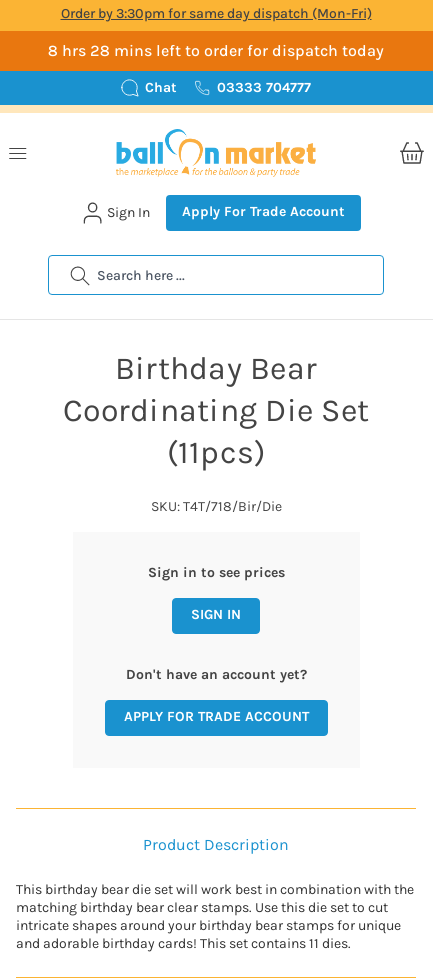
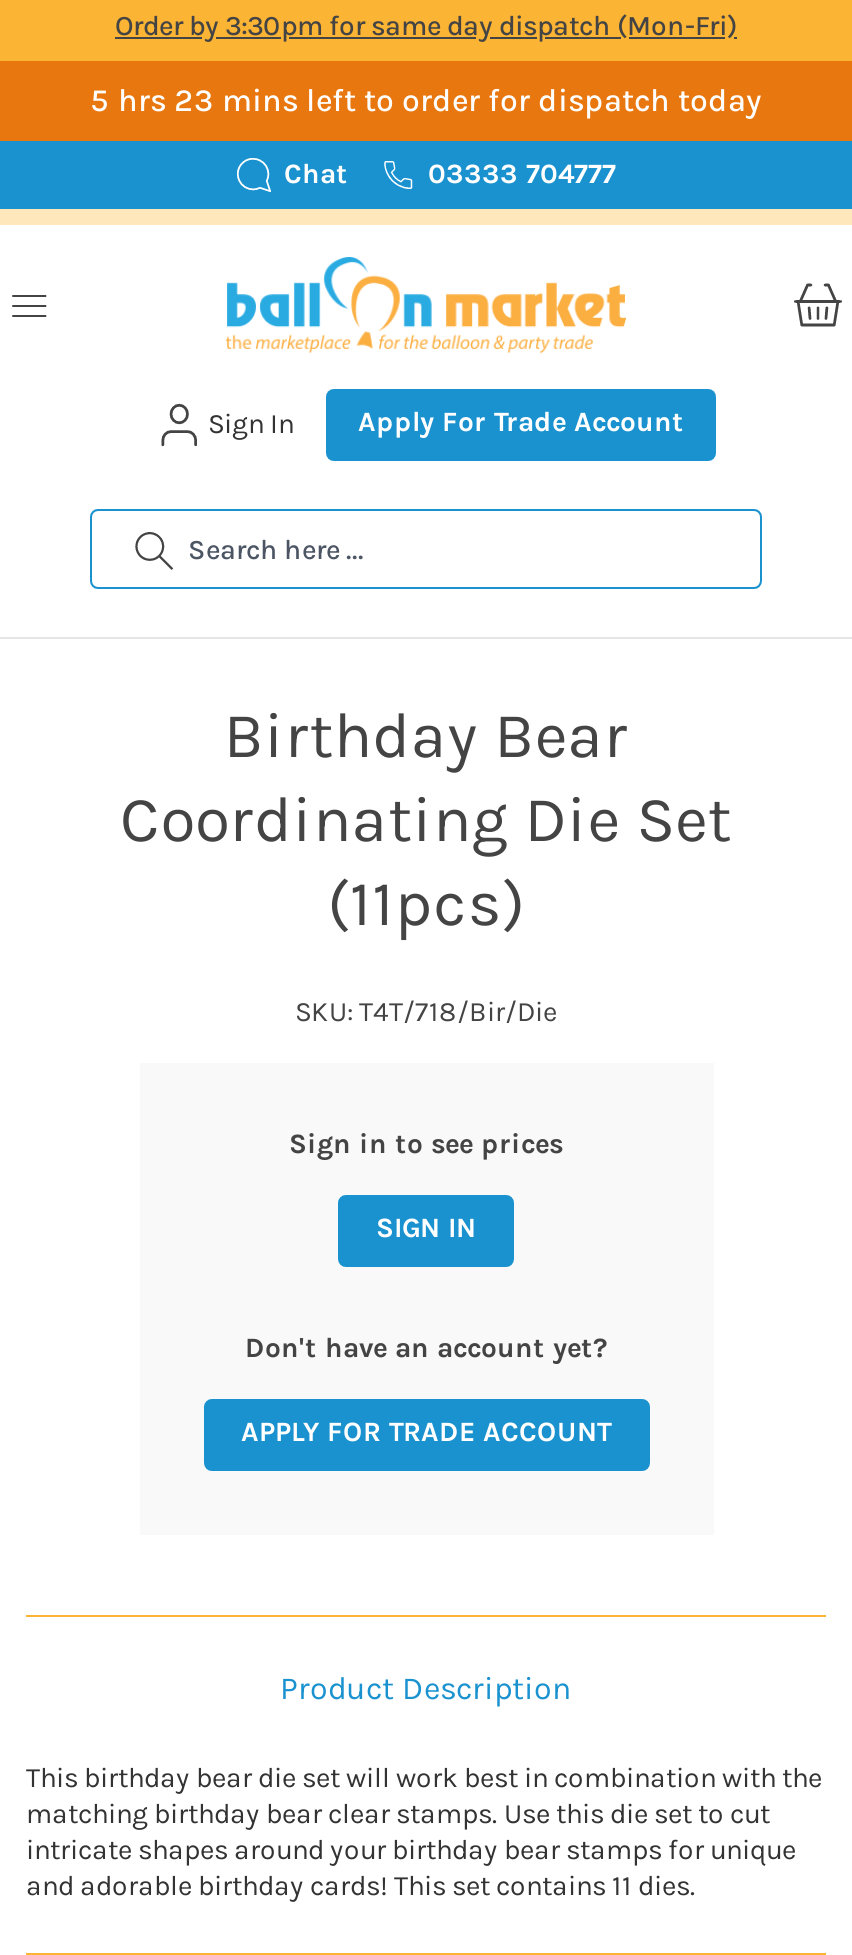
[48,41,384,60] 8 hrs 28 mins left to order for dispatch today -> [90,81,762,119] 5 hrs 23 mins left to order for dispatch today

